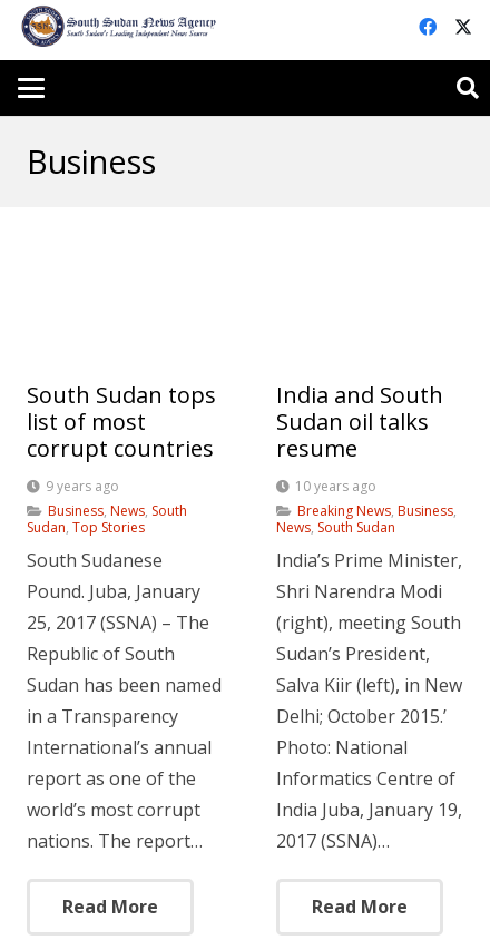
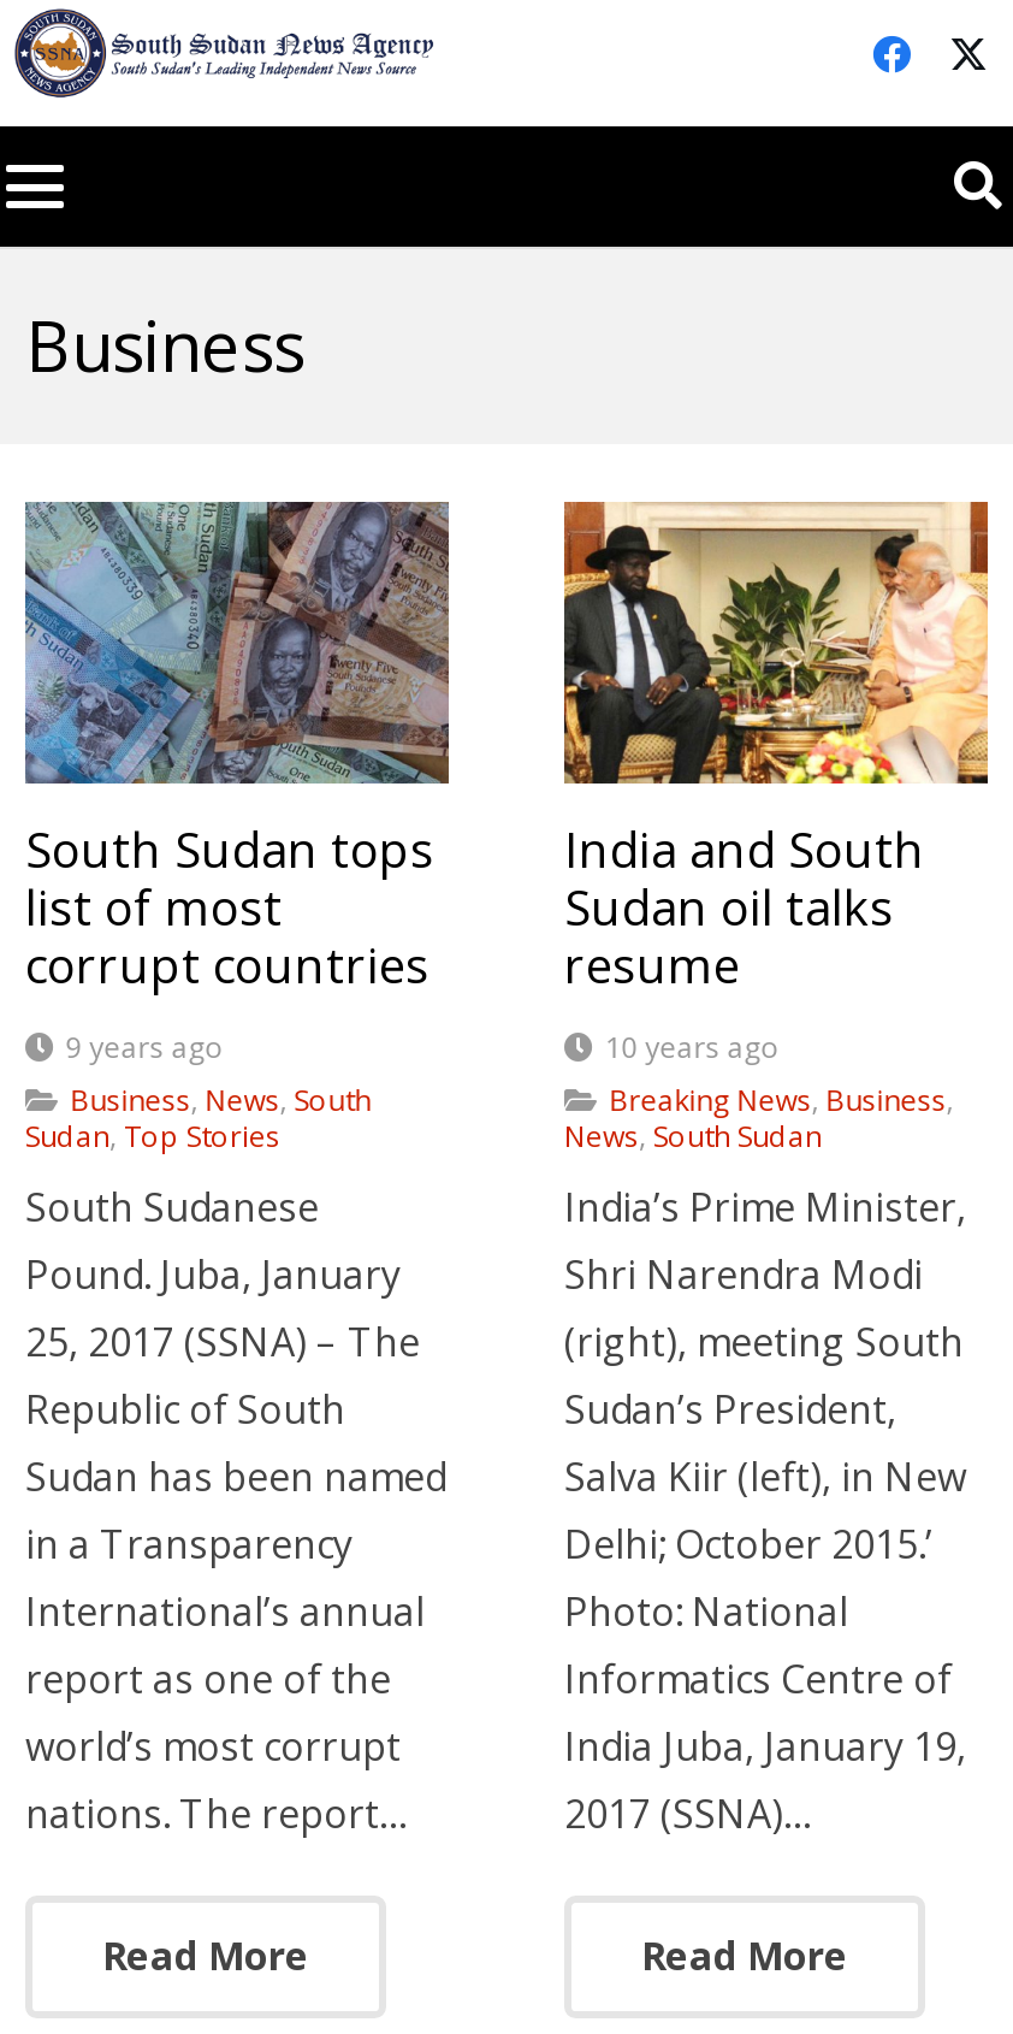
none -> [23,499,451,786] [image]
none -> [562,499,990,786] [image]

